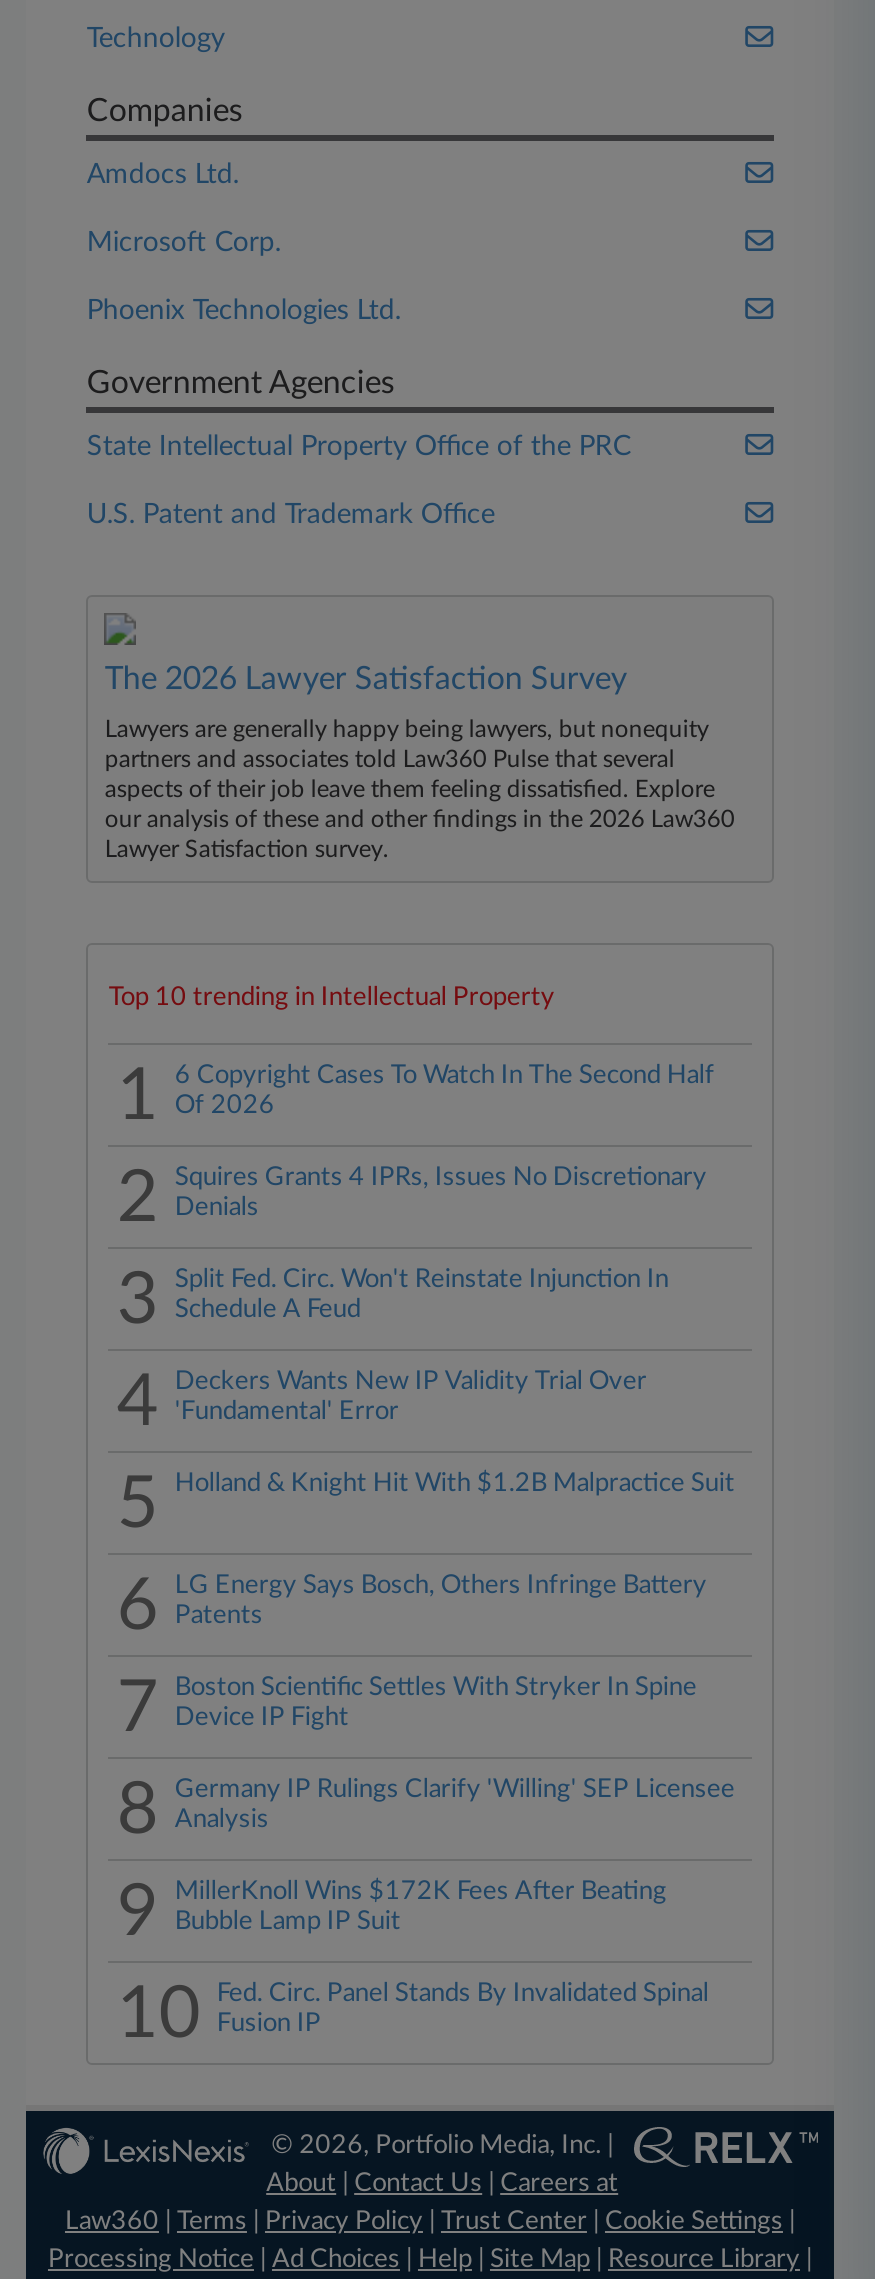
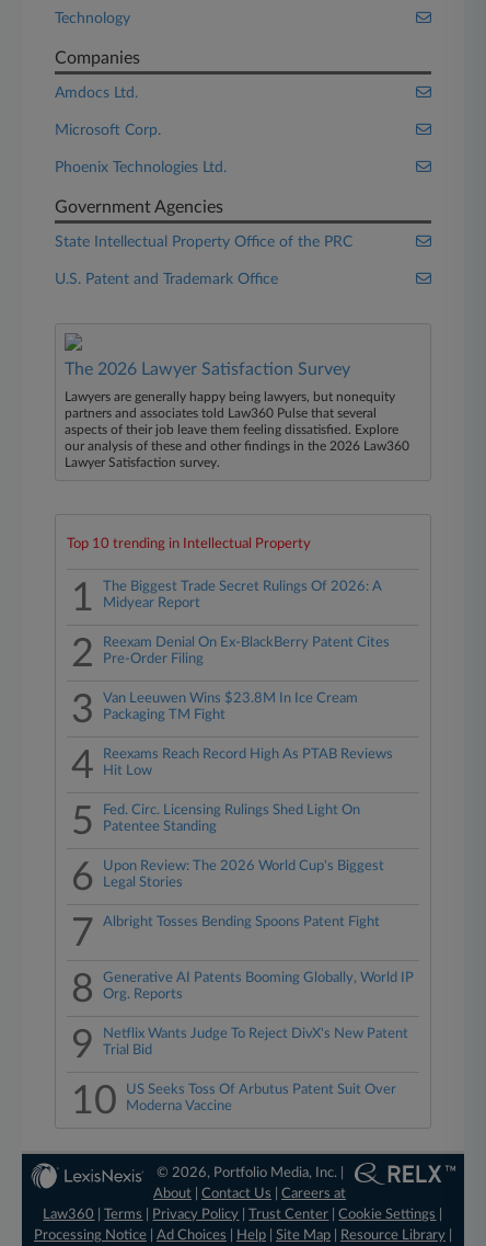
[175,1063,715,1119] 6 Copyright Cases To Watch In The Second Half | Of 2026 -> [103,580,382,610] The Biggest Trade Secret Rulings Of 2026: A | Midyear Report
[175,1165,707,1221] Squires Grants 4 IPRs, Issues No Discretionary | Denials -> [103,636,390,666] Reexam Denial On Ex-BlackBerry Patent Cites | Pre-Order Filing
[175,1267,669,1323] Split Fed. Circ. Won't Reinstate Injunction In | Schedule A Feud -> [103,691,358,722] Van Leeuwen Wins $23.8M In Ice Cream | Packaging TM Fight
[175,1369,647,1425] Deckers Wants New IP Validity Trial Over | 'Fundamental' Error -> [103,747,393,778] Reexams Reach Record High As PTAB Reviews | Hit Low
[175,1471,735,1497] Holland & Knight Hit With $1.2B Malpractice Suit -> [103,803,361,834] Fed. Circ. Licensing Rulings Shed Light On | Patentee Standing
[175,1573,707,1629] LG Energy Says Bosch, Others Infringe Battery | Patents -> [103,859,385,890] Upon Review: The 2026 World Cup's Biggest | Legal Stories
[175,1675,697,1731] Boston Scientific Settles With Stryker In Spine | Device IP Fight -> [103,915,380,929] Albright Tosses Bending Spoons Patent Fight
[175,1777,735,1833] Germany IP Rulings Clarify 'Willing' SEP Licensee | Analysis -> [103,971,414,1002] Generative AI Patents Booming Globally, World IP | Org. Reports
[175,1879,667,1935] MillerKnoll Wins $172K Fees After Beating | Bubble Lamp IP Suit -> [103,1027,409,1058] Netflix Wants Judge To Reject DivX's New Patent | Trial Bid
[217,1981,709,2037] Fed. Circ. Panel Stands By Invalidated Spinal | Fusion IP -> [126,1083,397,1113] US Seeks Toss Of Arbutus Patent Suit Over | Moderna Vaccine

